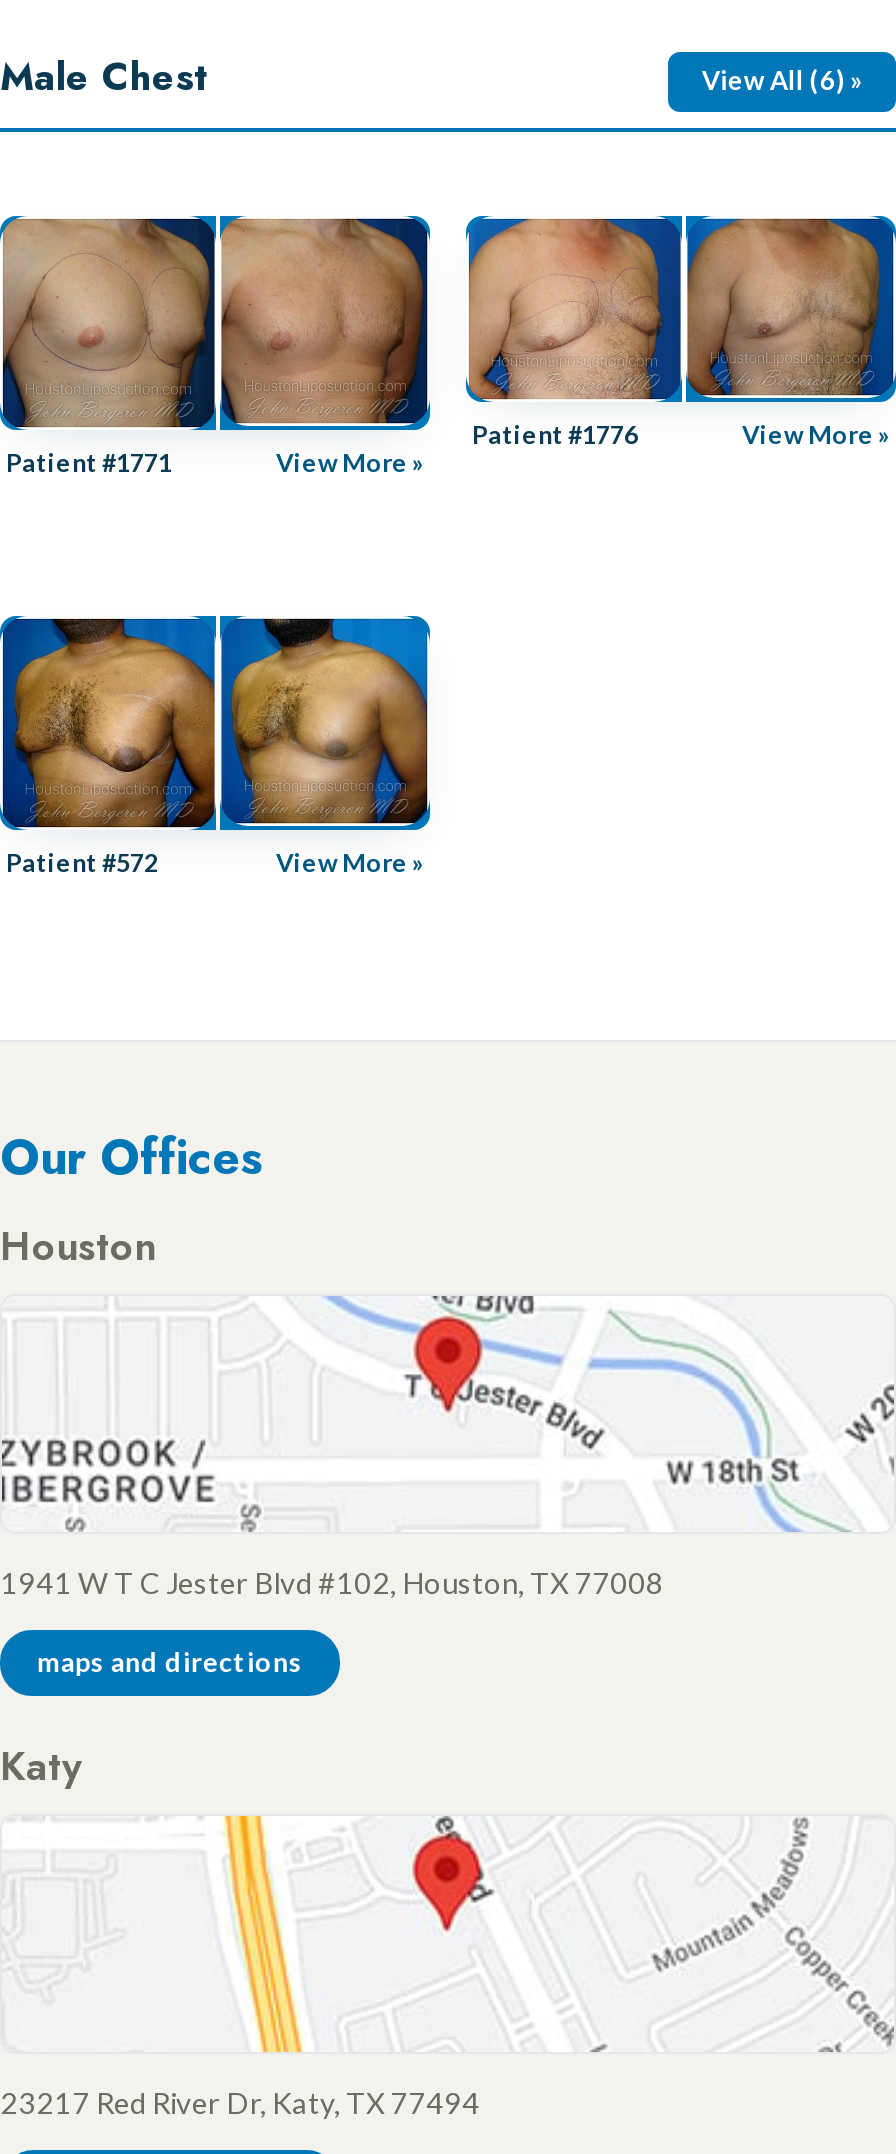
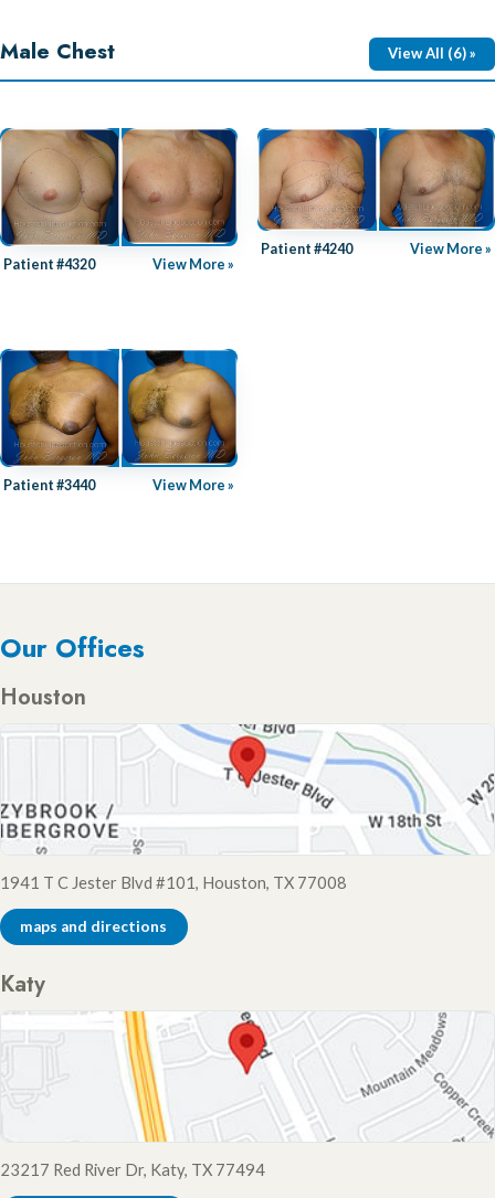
[472,420,638,450] Patient #1776 -> [261,240,352,257] Patient #4240
[6,448,172,478] Patient #1771 -> [3,256,95,273] Patient #4320
[6,848,158,878] Patient #572 -> [3,477,95,494] Patient #3440
[0,1564,664,1600] 1941 W T C Jester Blvd #102, Houston, TX 77008 -> [0,872,347,892] 1941 T C Jester Blvd #101, Houston, TX 77008

